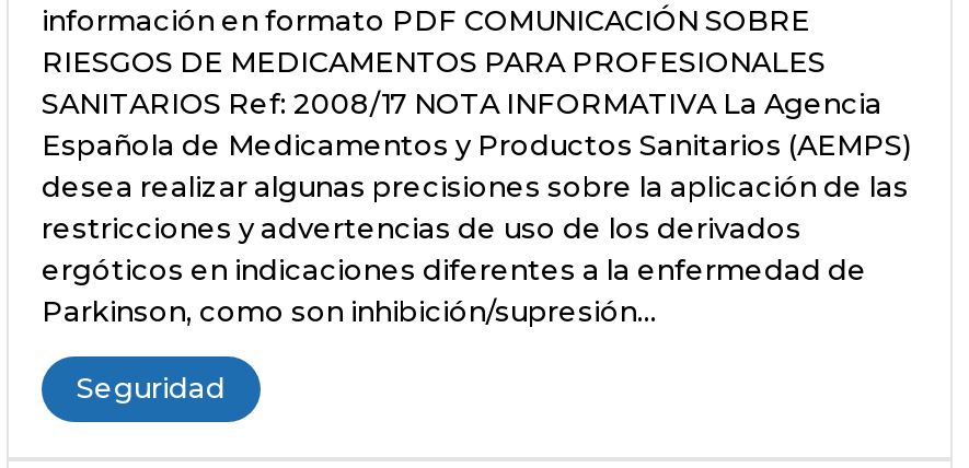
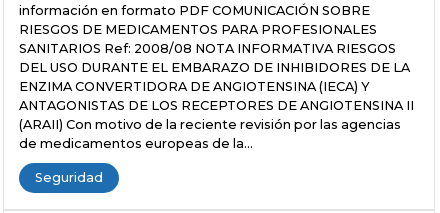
[42,89,911,329] SANITARIOS Ref: 2008/17 NOTA INFORMATIVA La Agencia | Española de Medicamentos y Productos Sanitarios (AEMPS) | desea realizar algunas precisiones sobre la aplicación de las | restricciones y advertencias de uso de los derivados | ergóticos en indicaciones diferentes a la enfermedad de | Parkinson, como son inhibición/supresión… -> [19,41,414,151] SANITARIOS Ref: 2008/08 NOTA INFORMATIVA RIESGOS | DEL USO DURANTE EL EMBARAZO DE INHIBIDORES DE LA | ENZIMA CONVERTIDORA DE ANGIOTENSINA (IECA) Y | ANTAGONISTAS DE LOS RECEPTORES DE ANGIOTENSINA II | (ARAII) Con motivo de la reciente revisión por las agencias | de medicamentos europeas de la…

